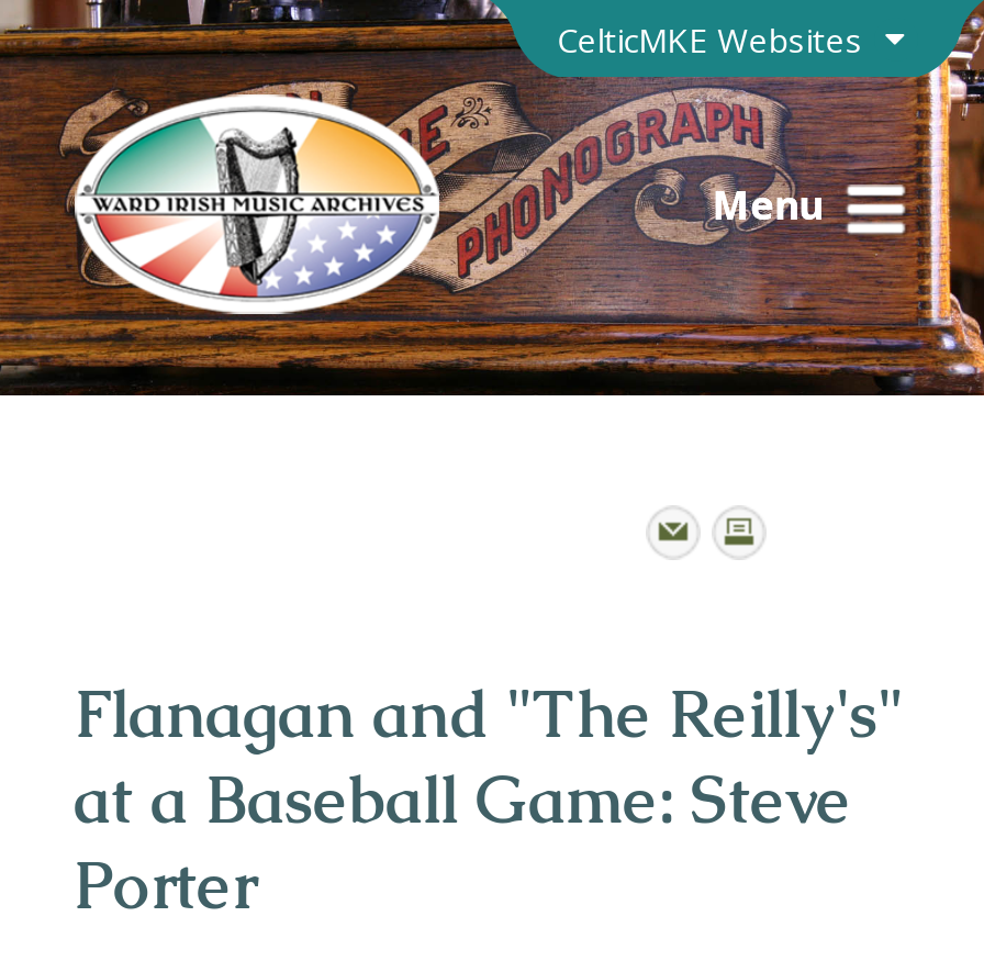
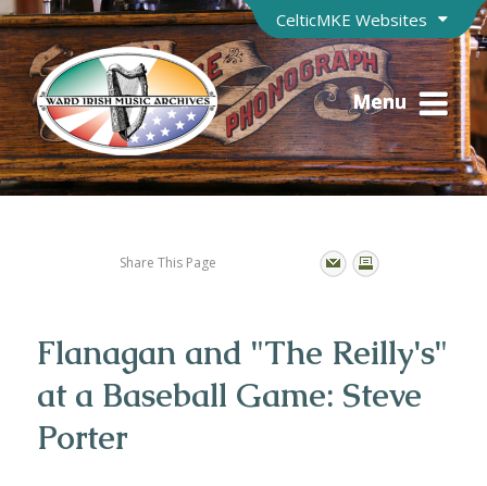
none -> [120,253,216,272] Share This Page

